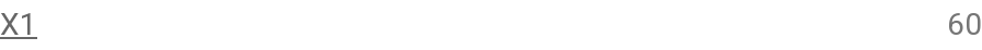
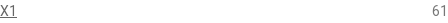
[947,7,982,41] 60 -> [432,3,448,19] 61

